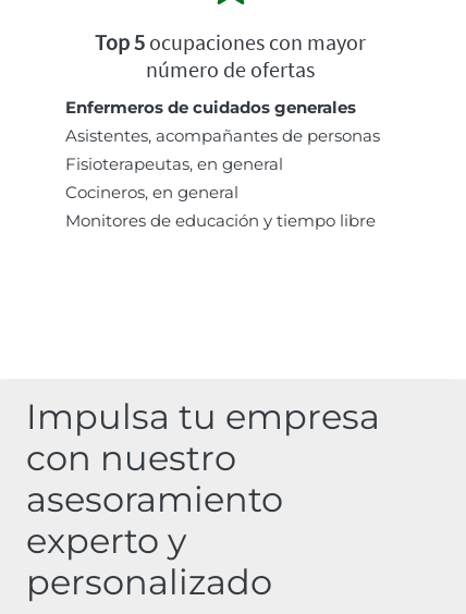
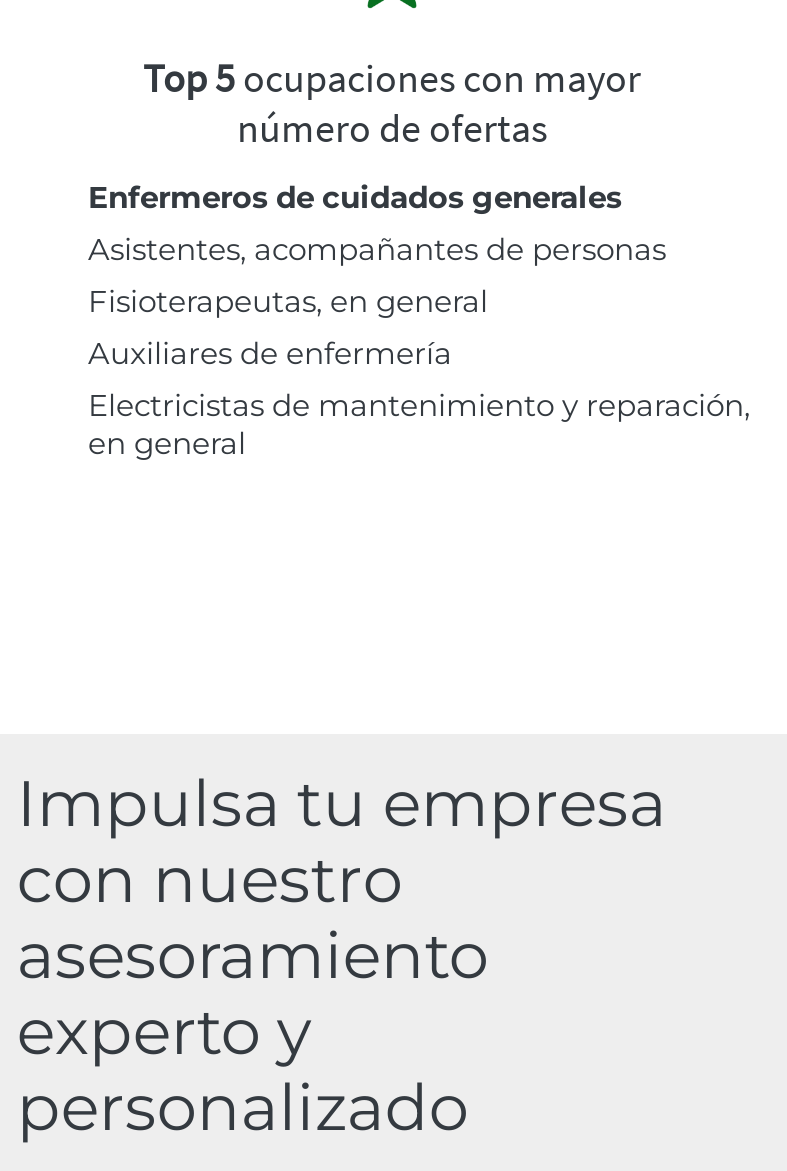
[65,182,376,231] Cocineros, en general | Monitores de educación y tiempo libre -> [88,334,750,462] Auxiliares de enfermería | Electricistas de mantenimiento y reparación, | en general

